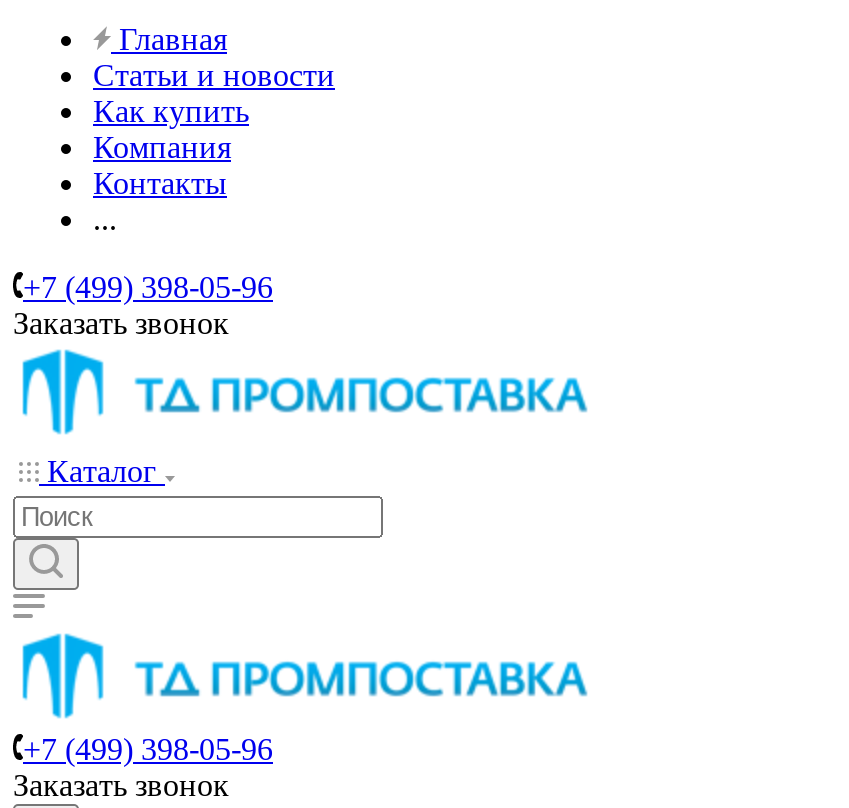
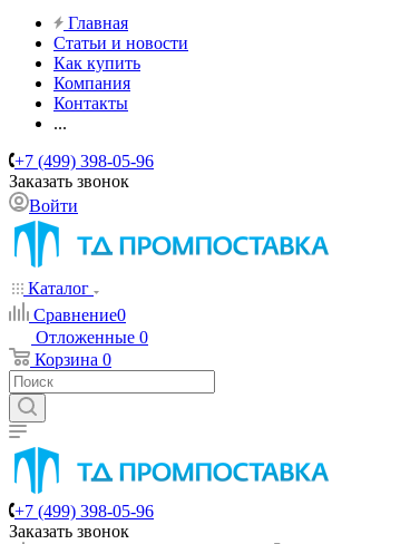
none -> [29,196,78,215] Войти
none -> [33,305,148,369] Сравнение0 | Отложенные 0 | Корзина 0

